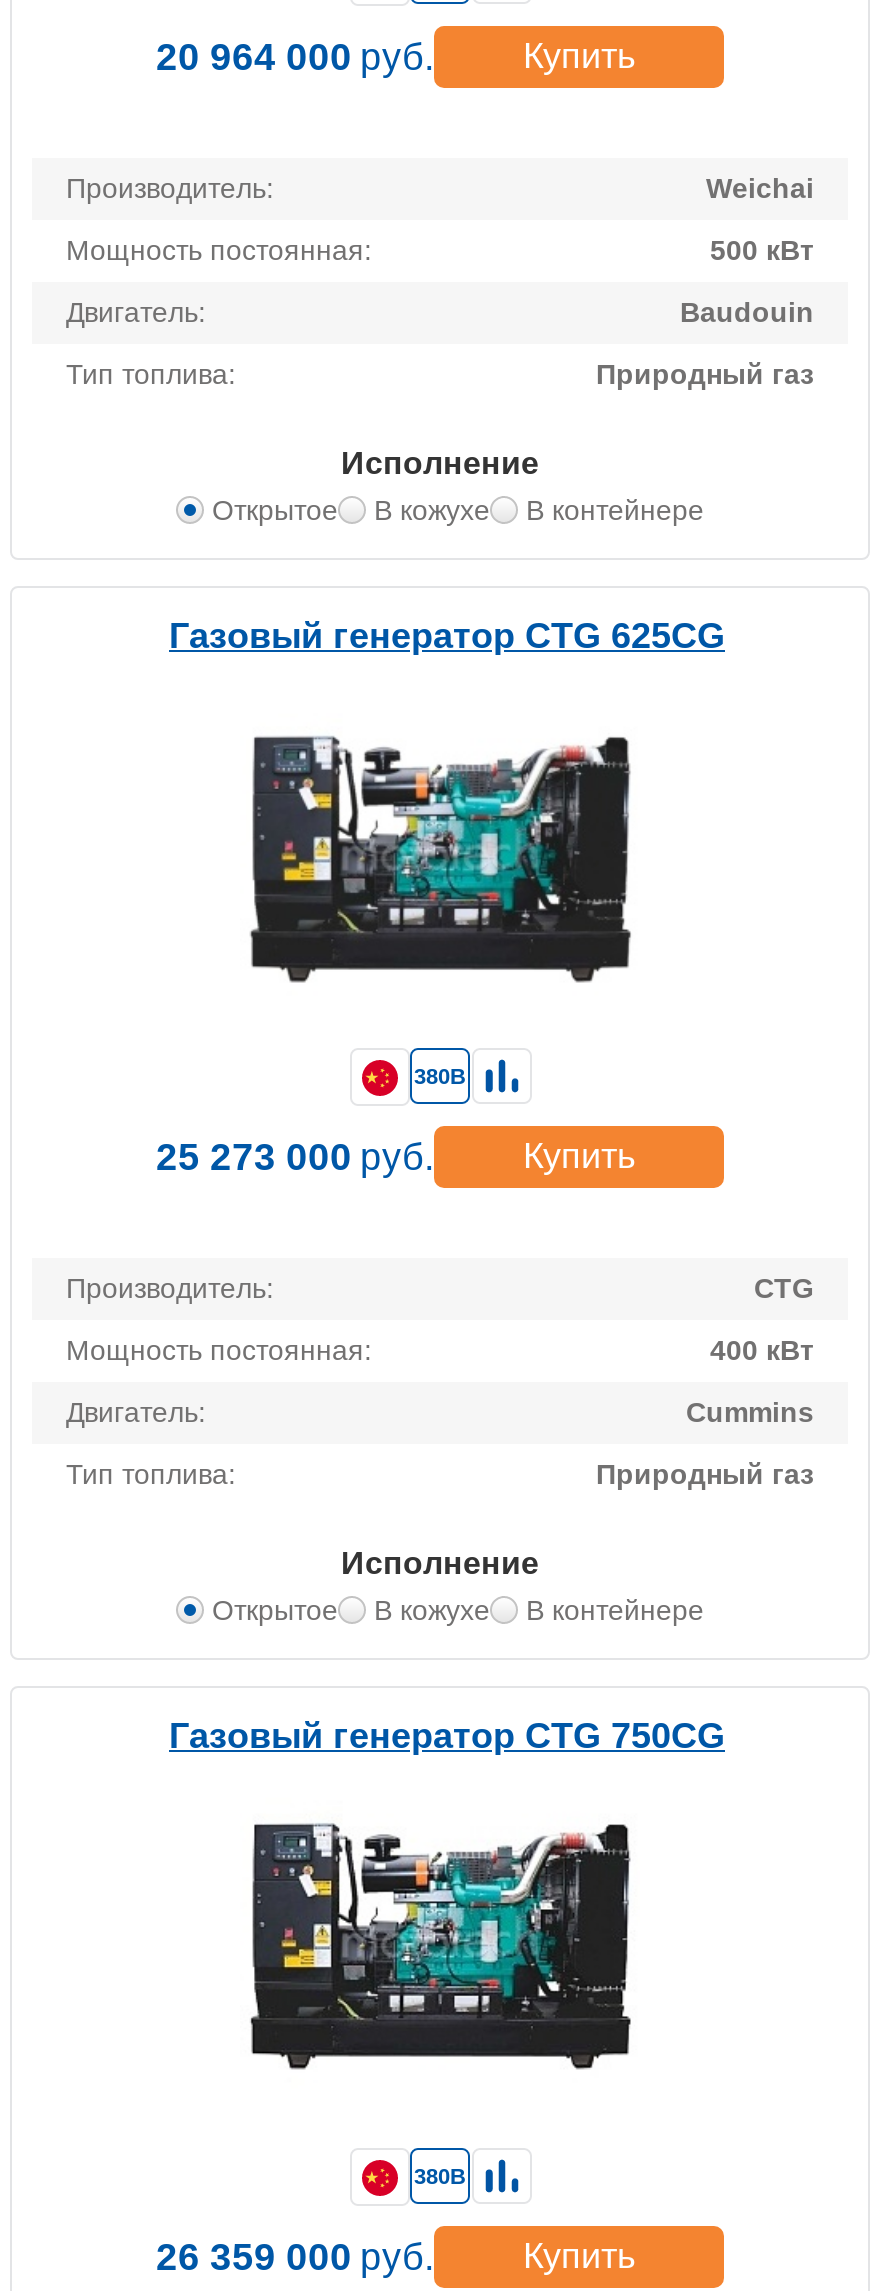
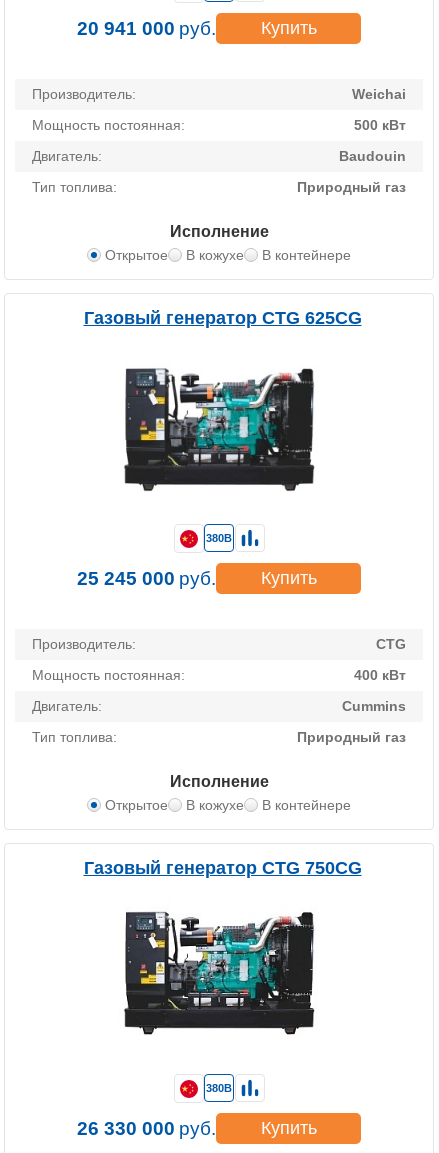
[156,35,434,77] 20 964 000 руб. -> [77,18,216,39] 20 941 000 руб.
[156,1135,434,1177] 25 273 000 руб. -> [77,568,216,589] 25 245 000 руб.
[156,2235,434,2277] 26 359 000 руб. -> [77,1118,216,1139] 26 330 000 руб.

